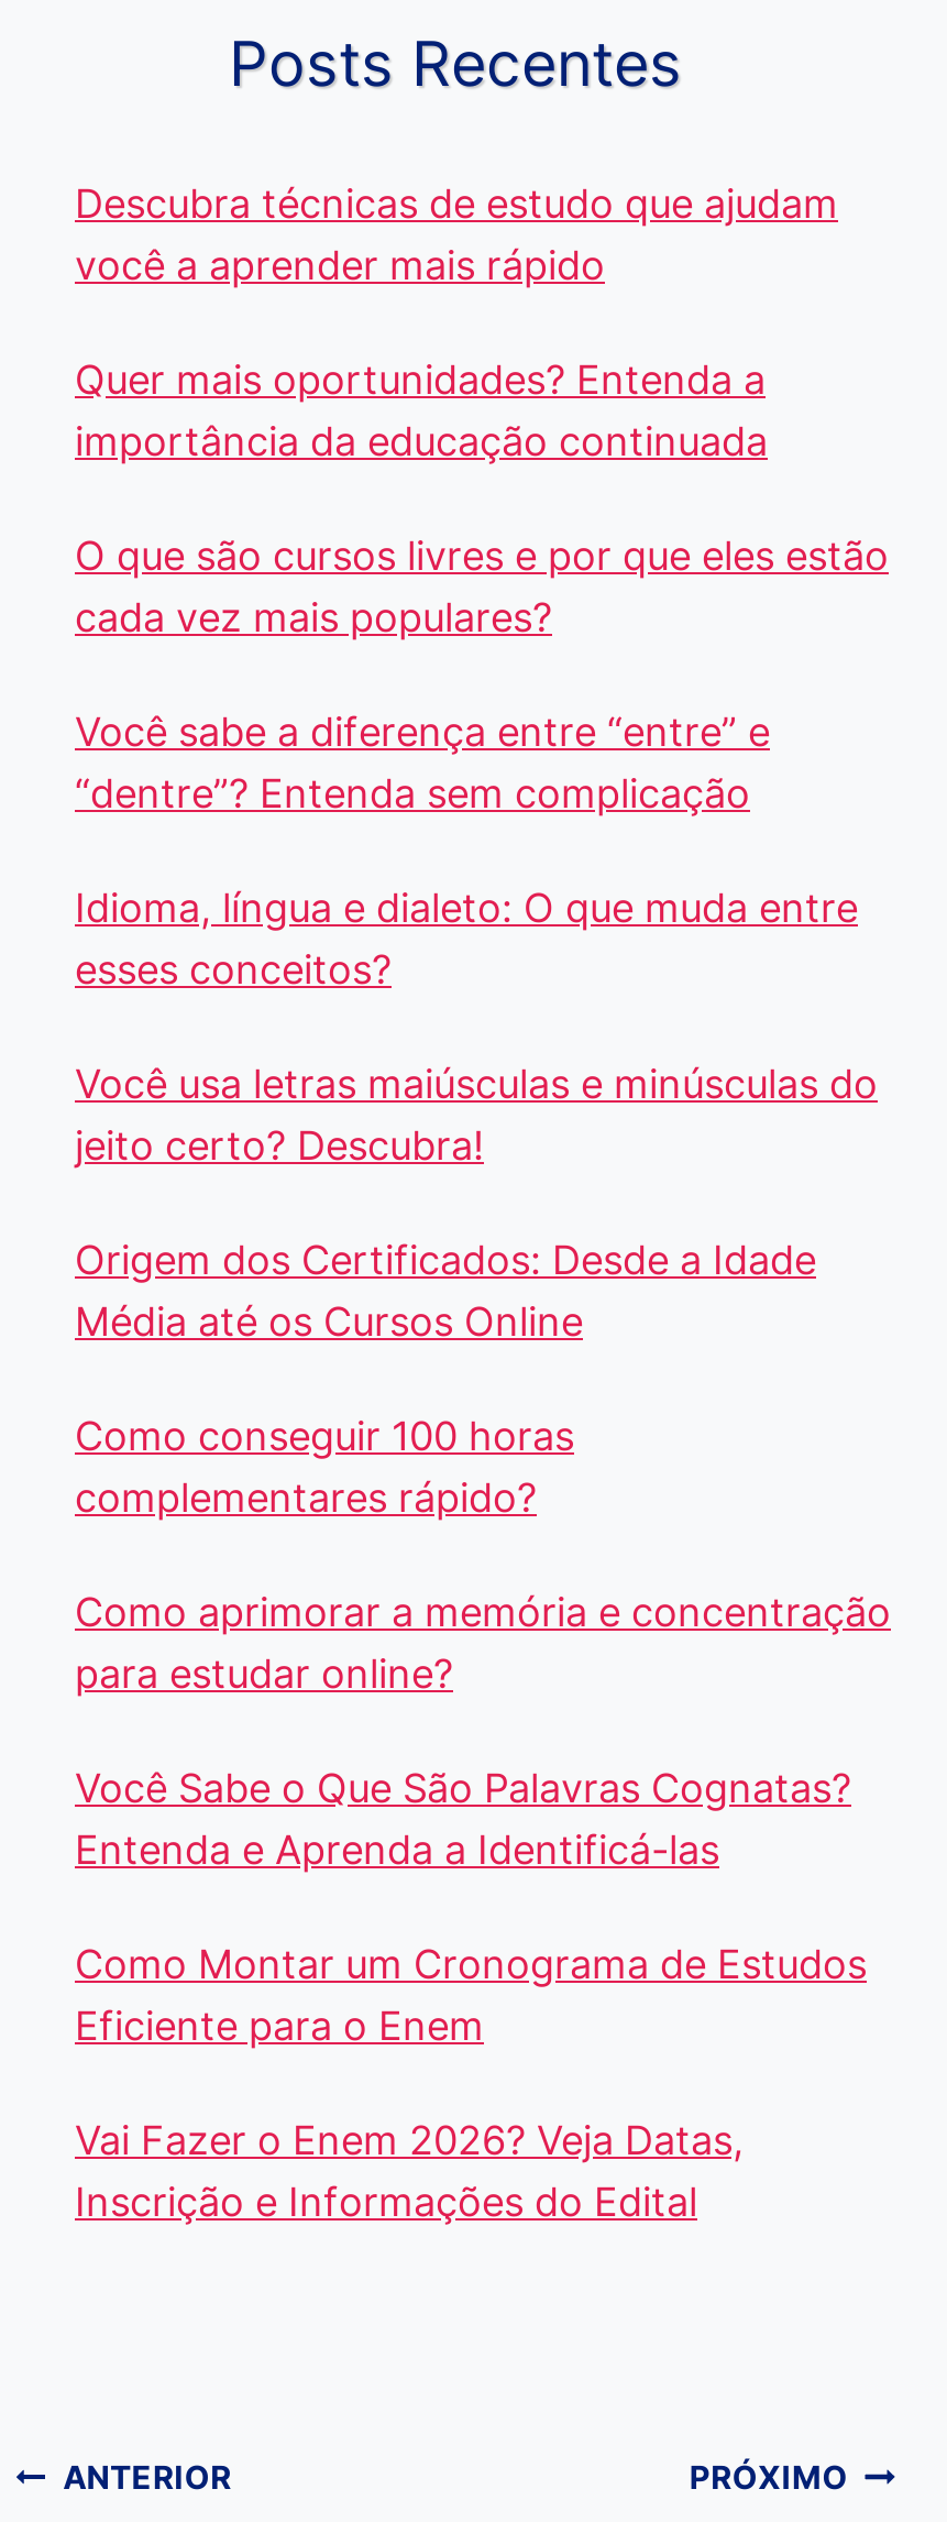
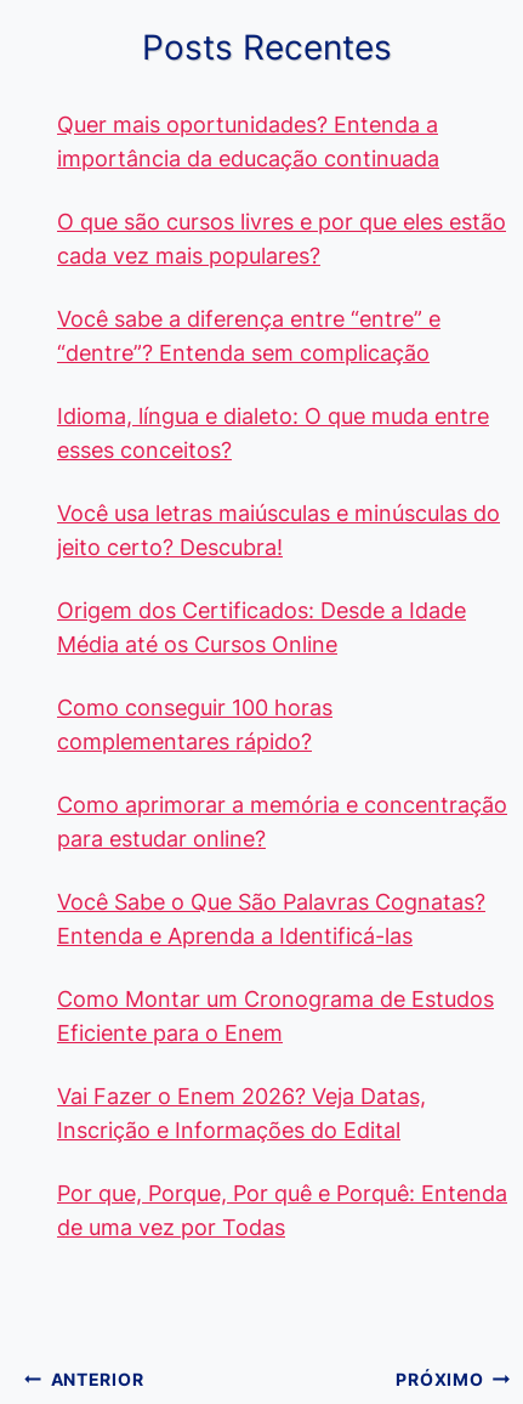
[75,180,838,288] Descubra técnicas de estudo que ajudam | você a aprender mais rápido -> none
moved [75,356,891,2224] -> [57,111,507,1143]: Quer mais oportunidades? Entenda a | importância da educação continuada | O que são cursos livres e por que eles estão | ... | Vai Fazer o Enem 2026? Veja Datas, | Inscrição e Informações do Edital
none -> [57,1180,507,1240] Por que, Porque, Por quê e Porquê: Entenda | de uma vez por Todas

